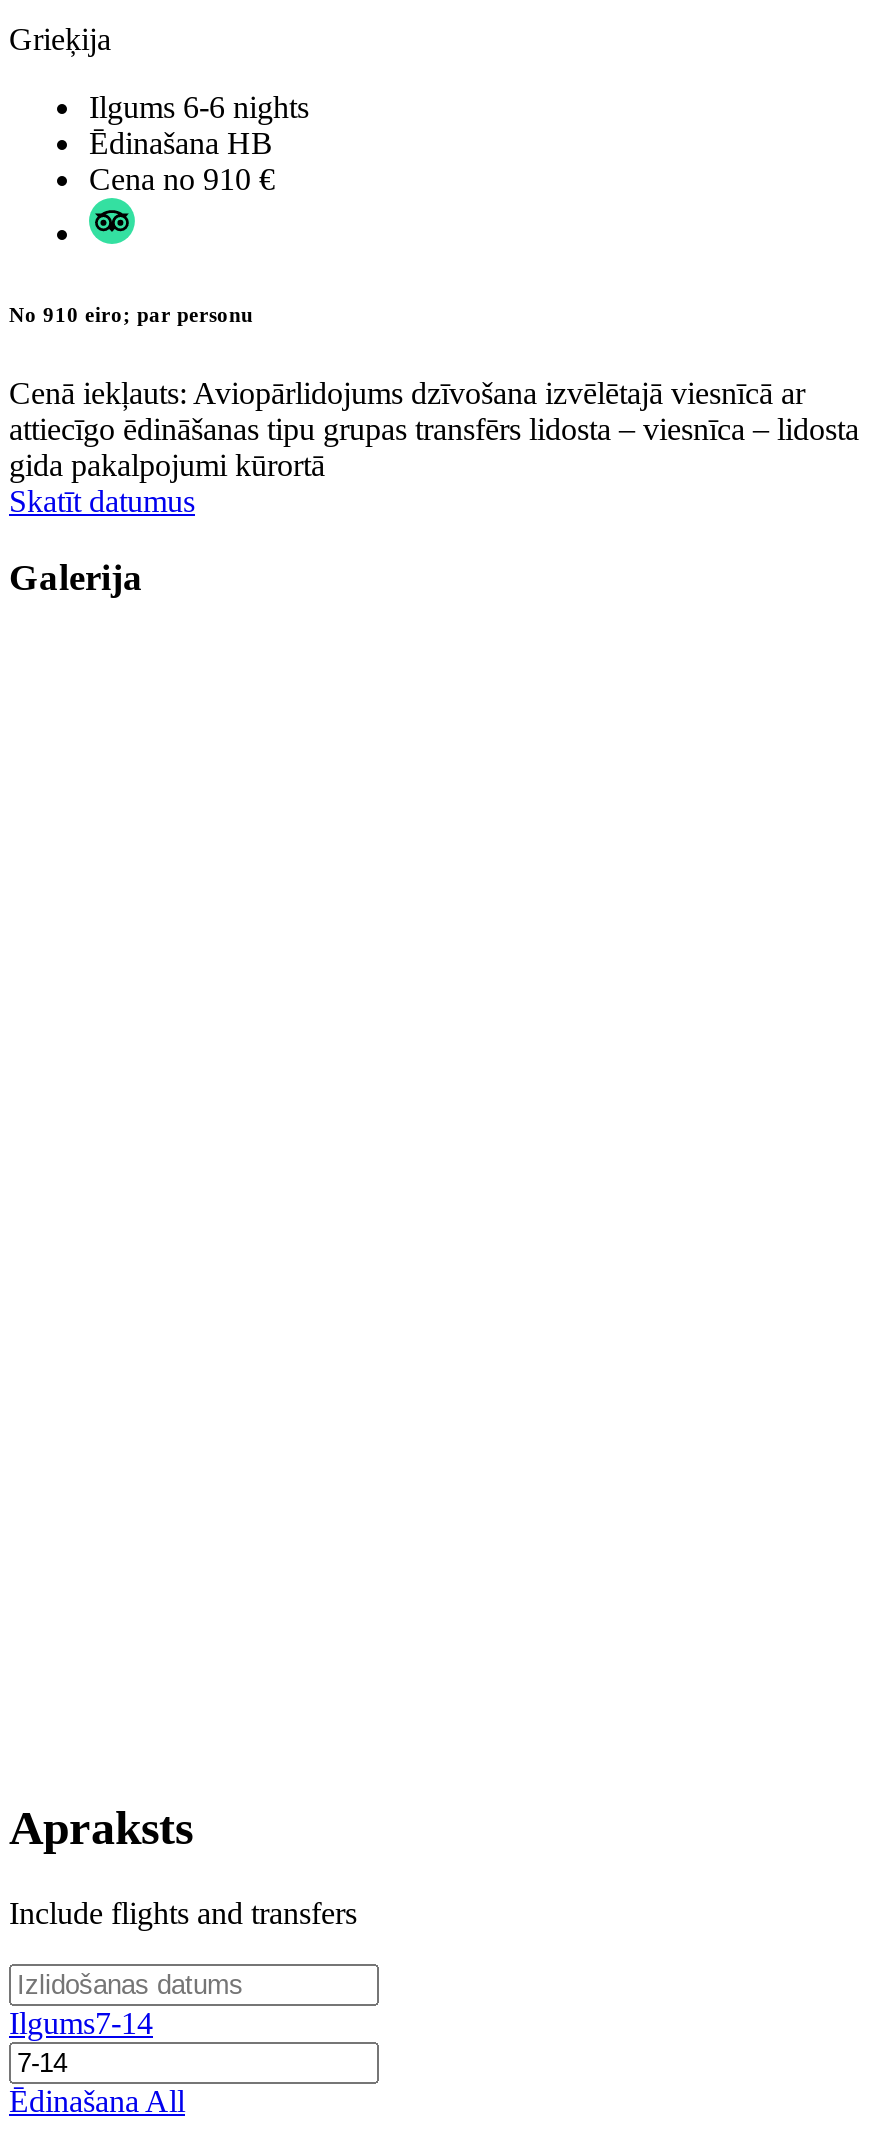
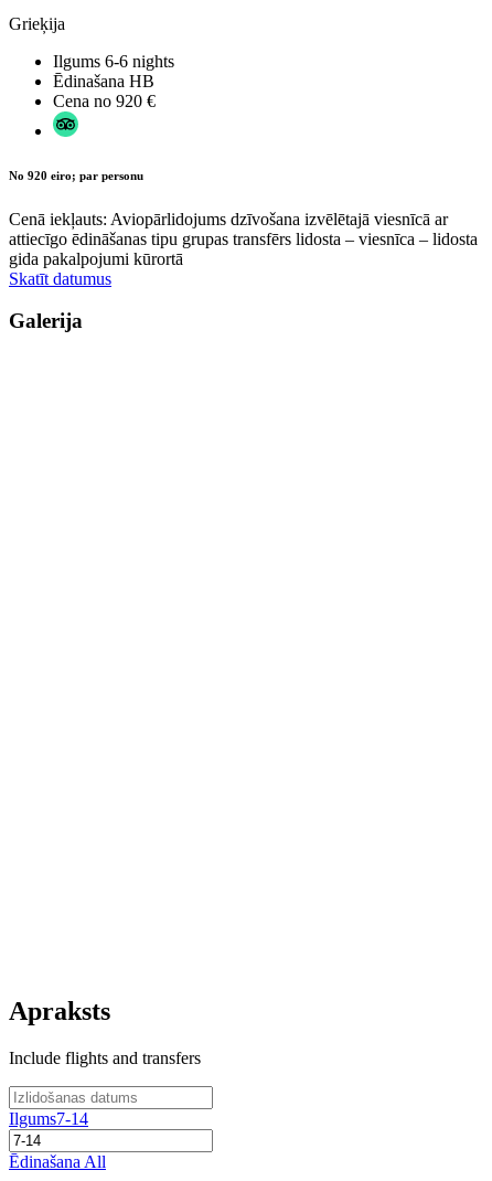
[89,162,275,196] Cena no 910 € -> [53,91,156,110] Cena no 920 €
[9,302,253,326] No 910 eiro; par personu -> [9,169,143,182] No 920 eiro; par personu

